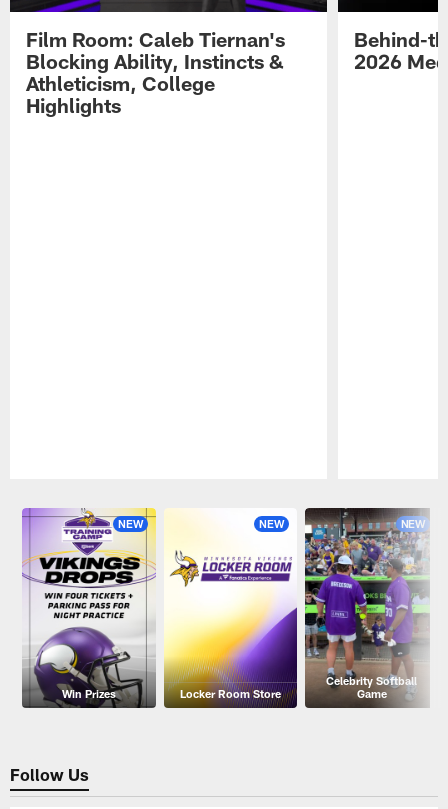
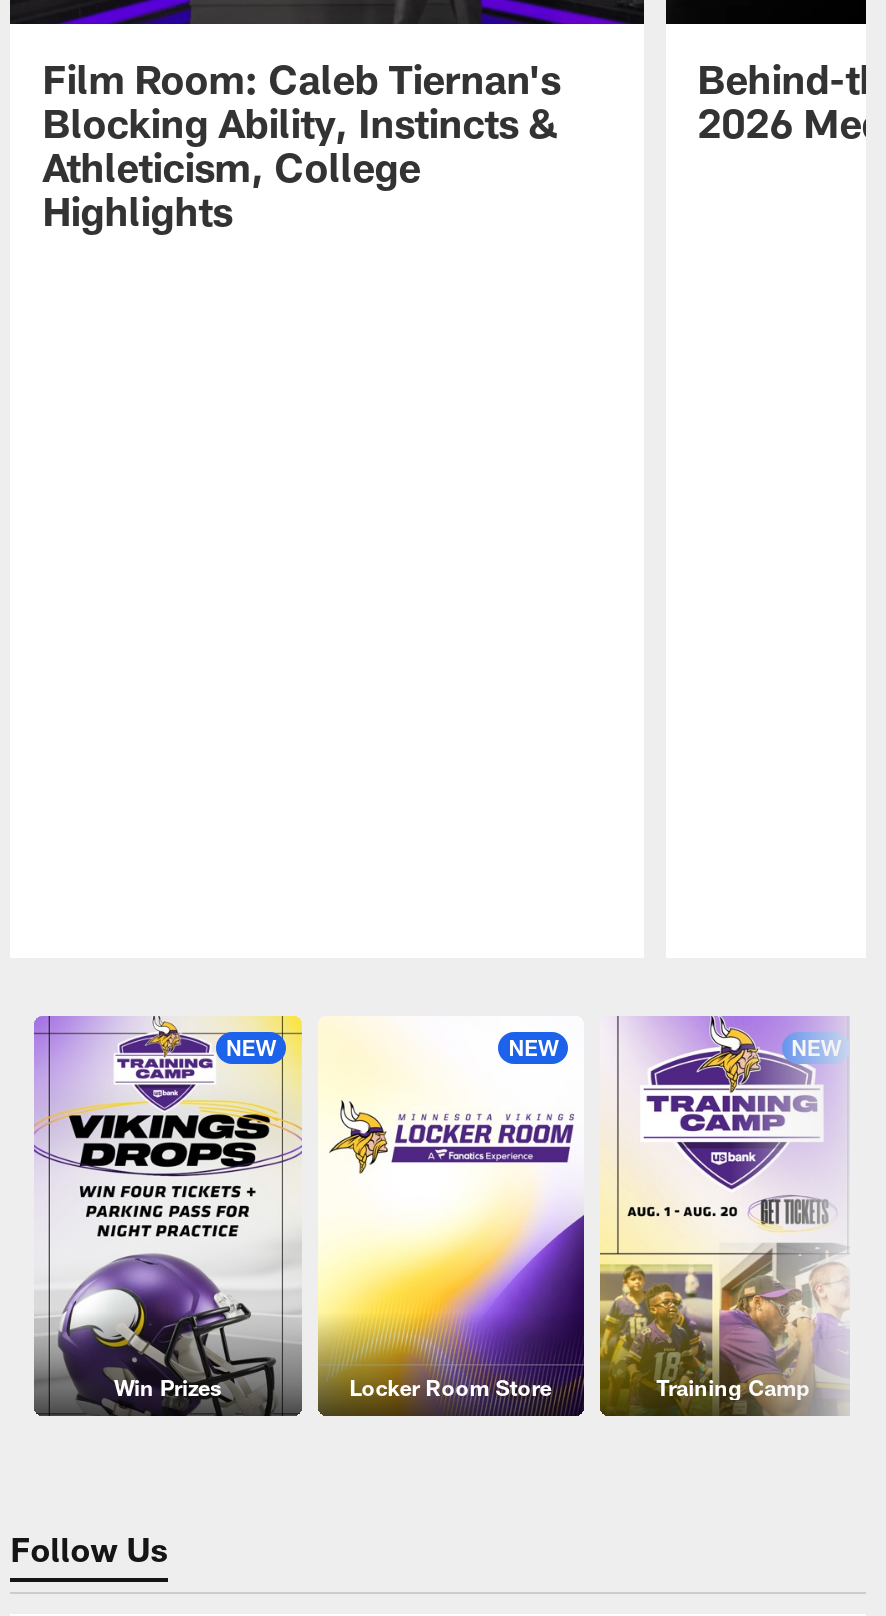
[304,507,429,707] [image] | Celebrity Softball | Game -> [600,1016,846,1412] [image] | Training Camp

